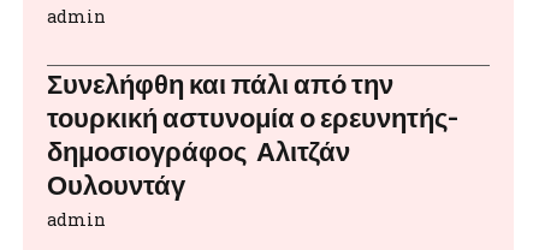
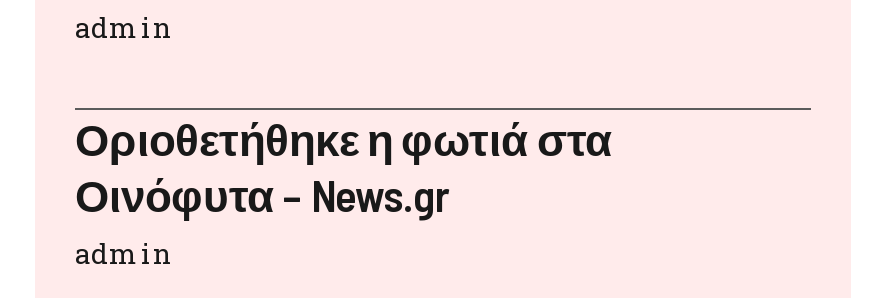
[47,67,458,200] Συνελήφθη και πάλι από την | τουρκική αστυνομία ο ερευνητής- | δημοσιογράφος Αλιτζάν | Ουλουντάγ -> [75,112,613,220] Οριοθετήθηκε η φωτιά στα | Οινόφυτα – News.gr

